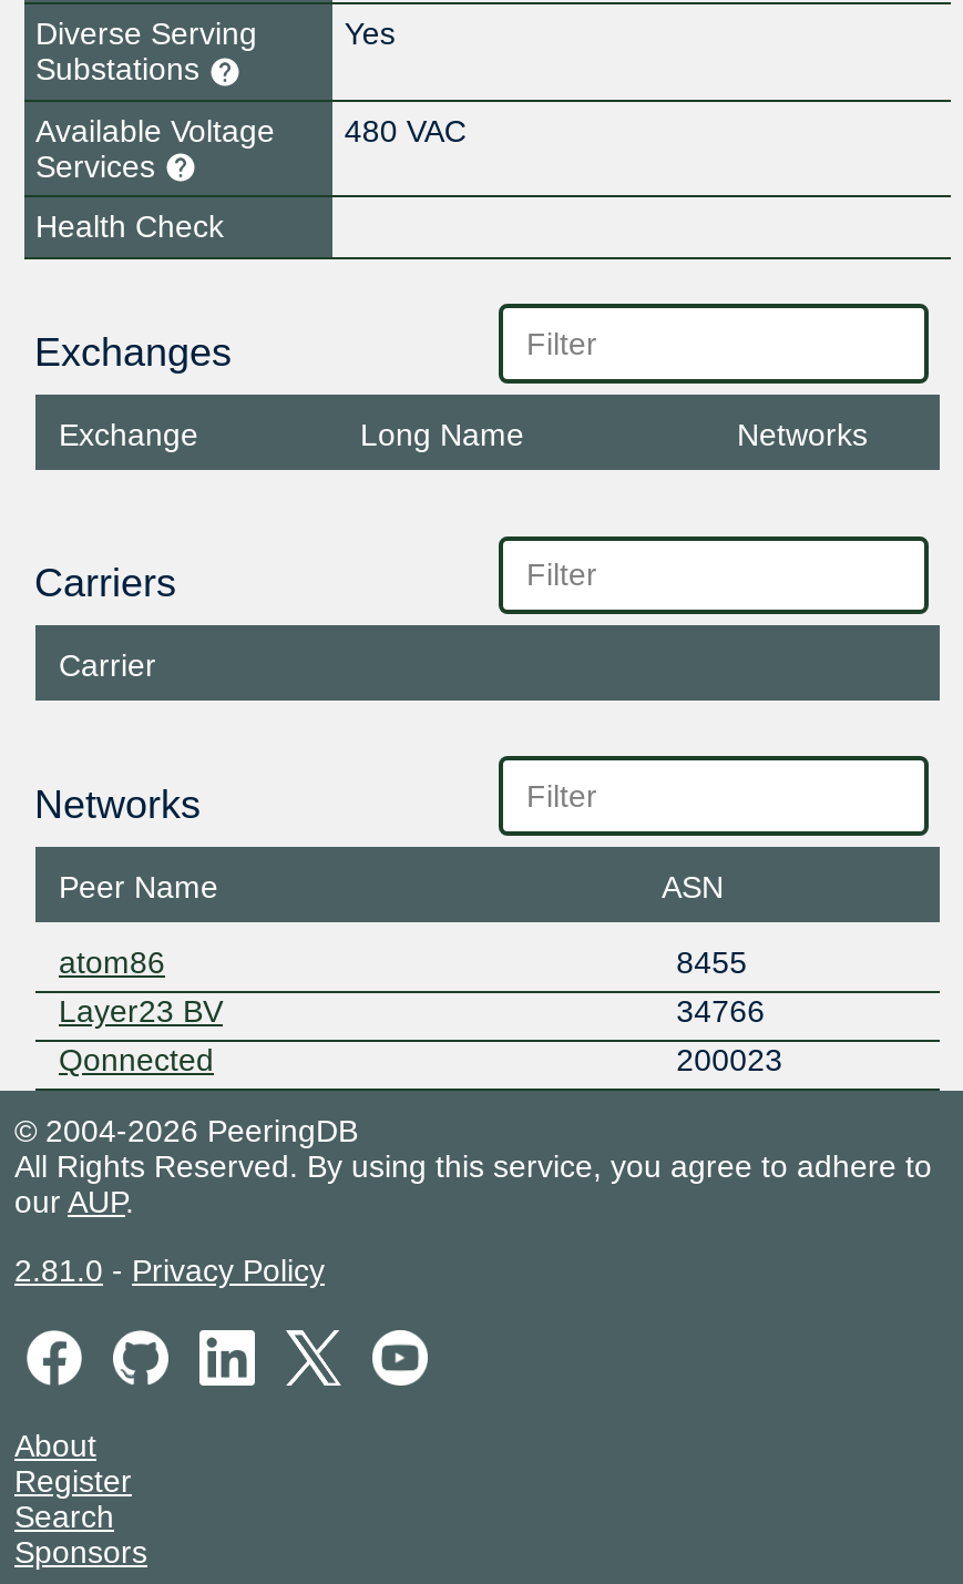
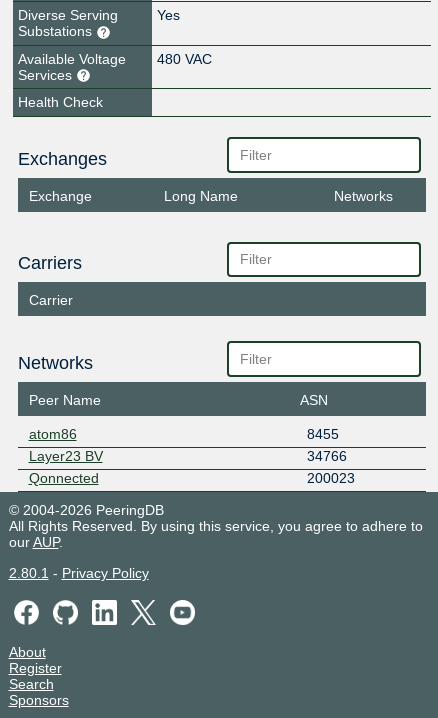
[14,1252,325,1288] 2.81.0 - Privacy Policy -> [8,565,148,581] 2.80.1 - Privacy Policy

